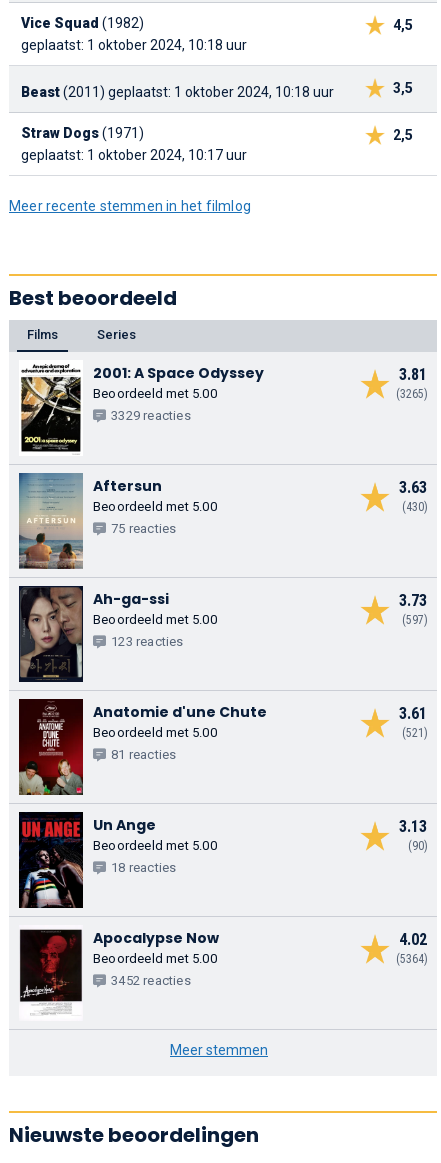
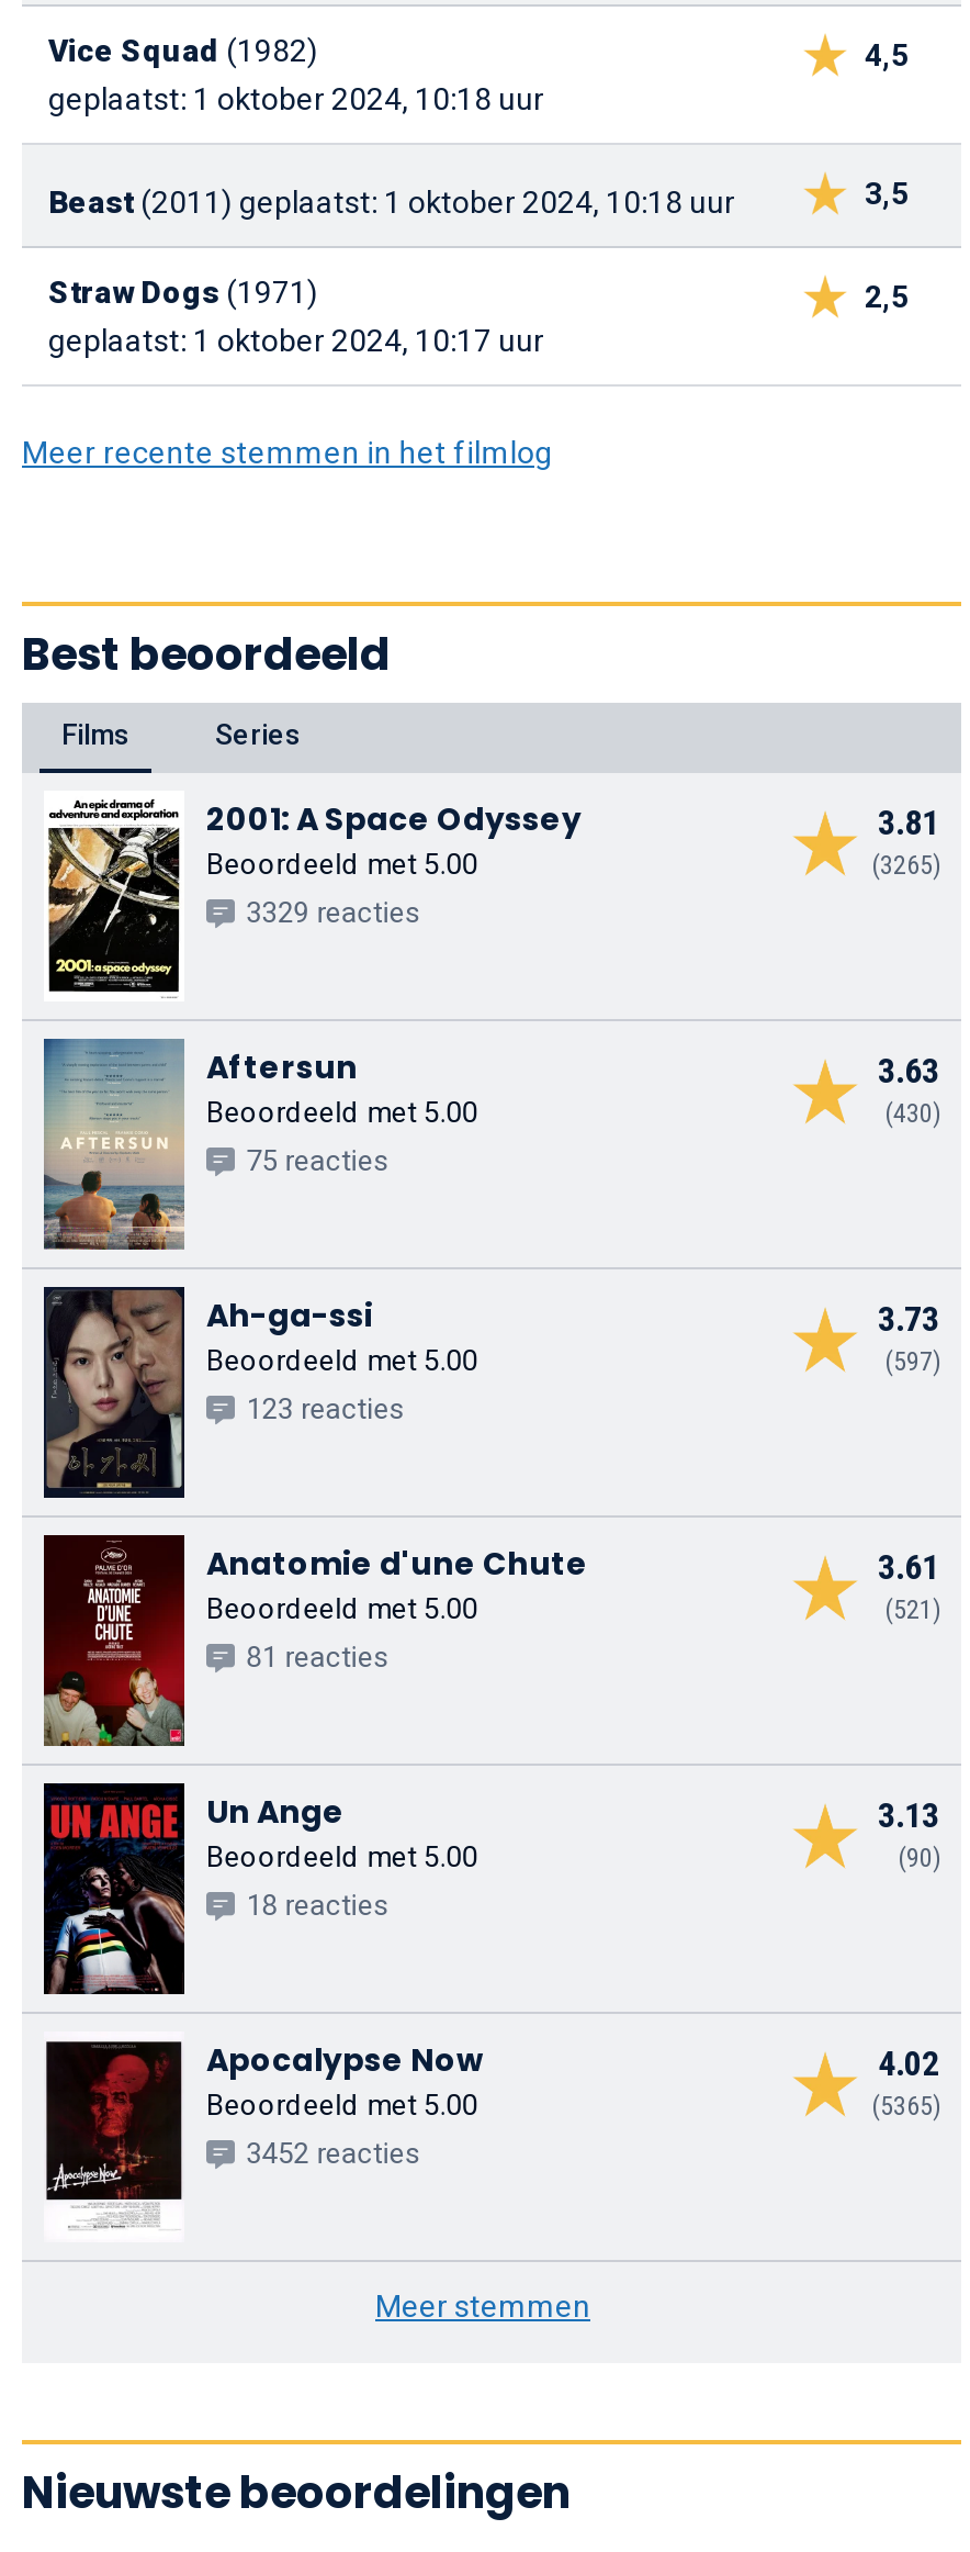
[396,952,428,966] (5364) -> [871,2090,941,2121] (5365)

